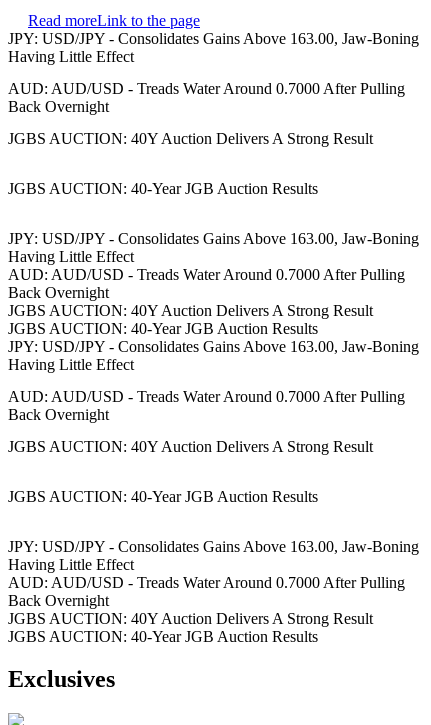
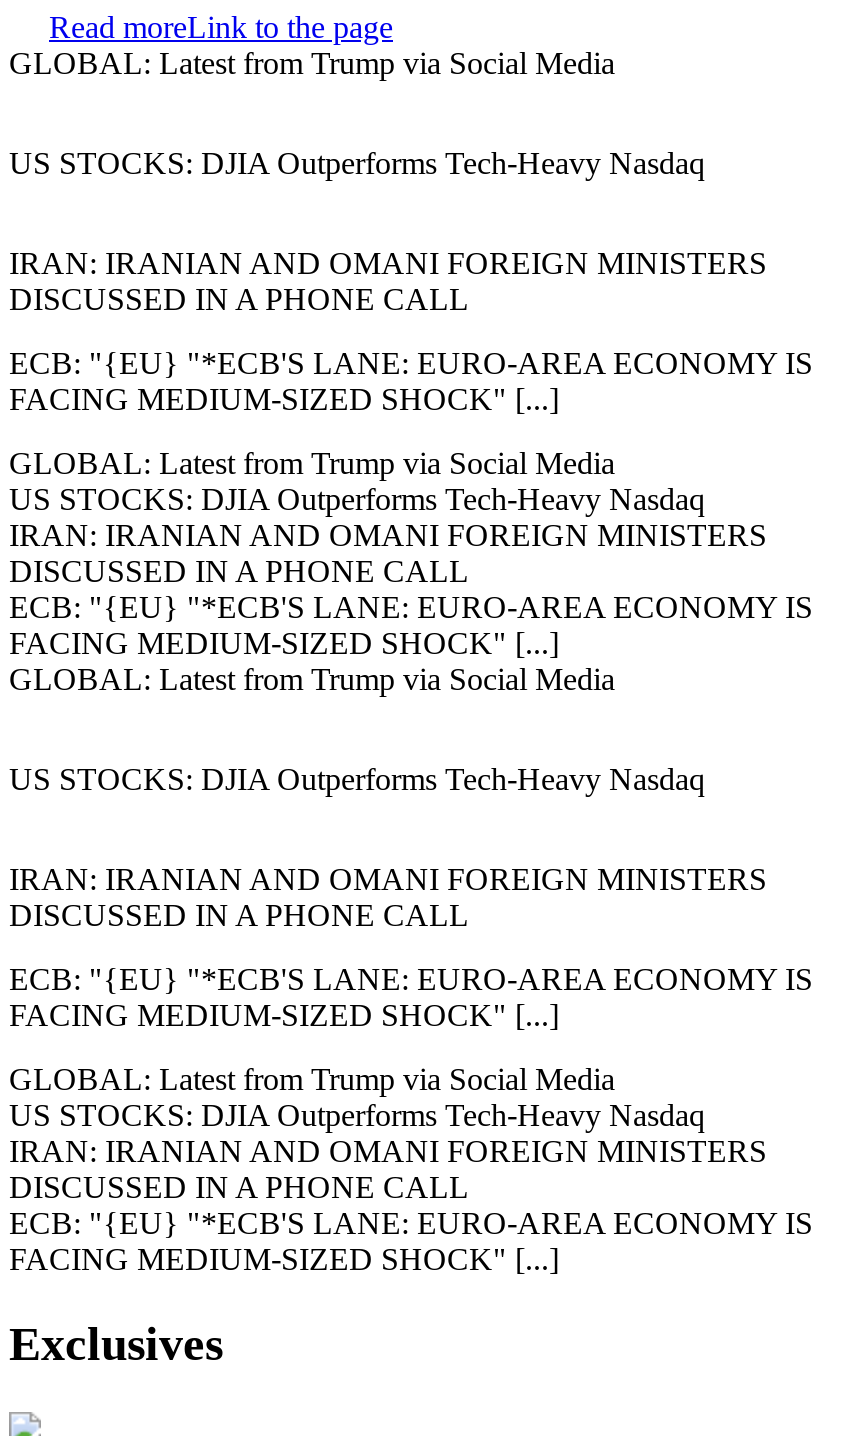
[8,30,419,65] JPY: USD/JPY - Consolidates Gains Above 163.00, Jaw-Boning | Having Little Effect -> [9,46,615,80] GLOBAL: Latest from Trump via Social Media
[8,80,405,115] AUD: AUD/USD - Treads Water Around 0.7000 After Pulling | Back Overnight -> [9,146,705,180] US STOCKS: DJIA Outperforms Tech-Heavy Nasdaq
[8,130,373,147] JGBS AUCTION: 40Y Auction Delivers A Strong Result -> [9,246,767,316] IRAN: IRANIAN AND OMANI FOREIGN MINISTERS | DISCUSSED IN A PHONE CALL
[8,180,318,197] JGBS AUCTION: 40-Year JGB Auction Results -> [9,346,813,416] ECB: "{EU} "*ECB'S LANE: EURO-AREA ECONOMY IS | FACING MEDIUM-SIZED SHOCK" [...]
[8,230,419,373] JPY: USD/JPY - Consolidates Gains Above 163.00, Jaw-Boning | Having Little Effect | AUD: AUD/USD - Treads Water Around 0.7000 After Pulling | Back Overnight | JGBS AUCTION: 40Y Auction Delivers A Strong Result | JGBS AUCTION: 40-Year JGB Auction Results | JPY: USD/JPY - Consolidates Gains Above 163.00, Jaw-Boning | Having Little Effect -> [9,446,813,696] GLOBAL: Latest from Trump via Social Media | US STOCKS: DJIA Outperforms Tech-Heavy Nasdaq | IRAN: IRANIAN AND OMANI FOREIGN MINISTERS | DISCUSSED IN A PHONE CALL | ECB: "{EU} "*ECB'S LANE: EURO-AREA ECONOMY IS | FACING MEDIUM-SIZED SHOCK" [...] | GLOBAL: Latest from Trump via Social Media
[8,388,405,423] AUD: AUD/USD - Treads Water Around 0.7000 After Pulling | Back Overnight -> [9,762,705,796] US STOCKS: DJIA Outperforms Tech-Heavy Nasdaq
[8,438,373,455] JGBS AUCTION: 40Y Auction Delivers A Strong Result -> [9,862,767,932] IRAN: IRANIAN AND OMANI FOREIGN MINISTERS | DISCUSSED IN A PHONE CALL
[8,488,318,505] JGBS AUCTION: 40-Year JGB Auction Results -> [9,962,813,1032] ECB: "{EU} "*ECB'S LANE: EURO-AREA ECONOMY IS | FACING MEDIUM-SIZED SHOCK" [...]
[8,538,419,645] JPY: USD/JPY - Consolidates Gains Above 163.00, Jaw-Boning | Having Little Effect | AUD: AUD/USD - Treads Water Around 0.7000 After Pulling | Back Overnight | JGBS AUCTION: 40Y Auction Delivers A Strong Result | JGBS AUCTION: 40-Year JGB Auction Results -> [9,1062,813,1276] GLOBAL: Latest from Trump via Social Media | US STOCKS: DJIA Outperforms Tech-Heavy Nasdaq | IRAN: IRANIAN AND OMANI FOREIGN MINISTERS | DISCUSSED IN A PHONE CALL | ECB: "{EU} "*ECB'S LANE: EURO-AREA ECONOMY IS | FACING MEDIUM-SIZED SHOCK" [...]

